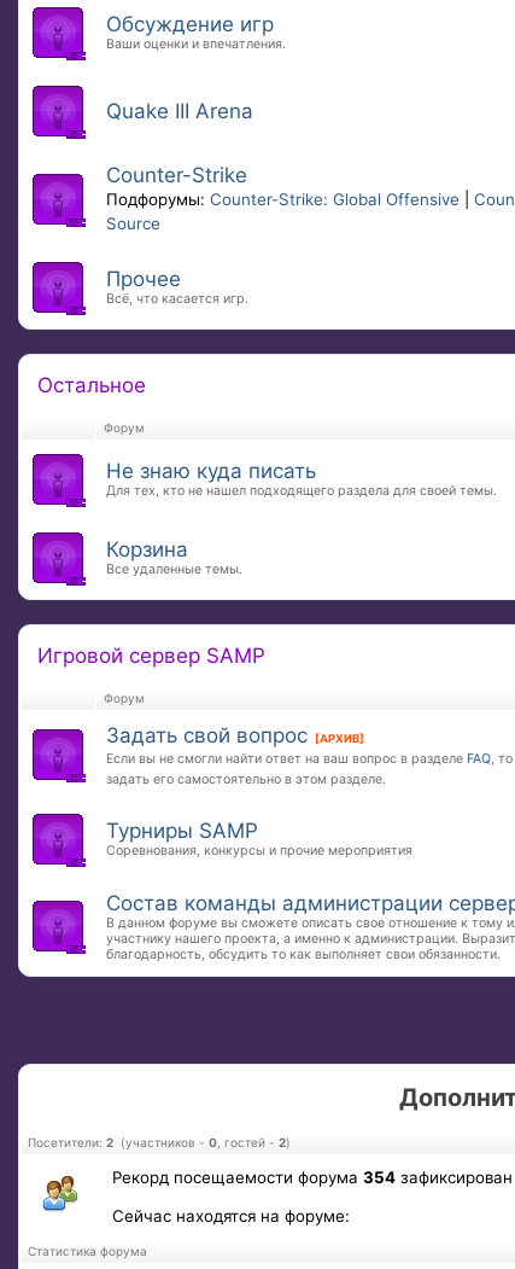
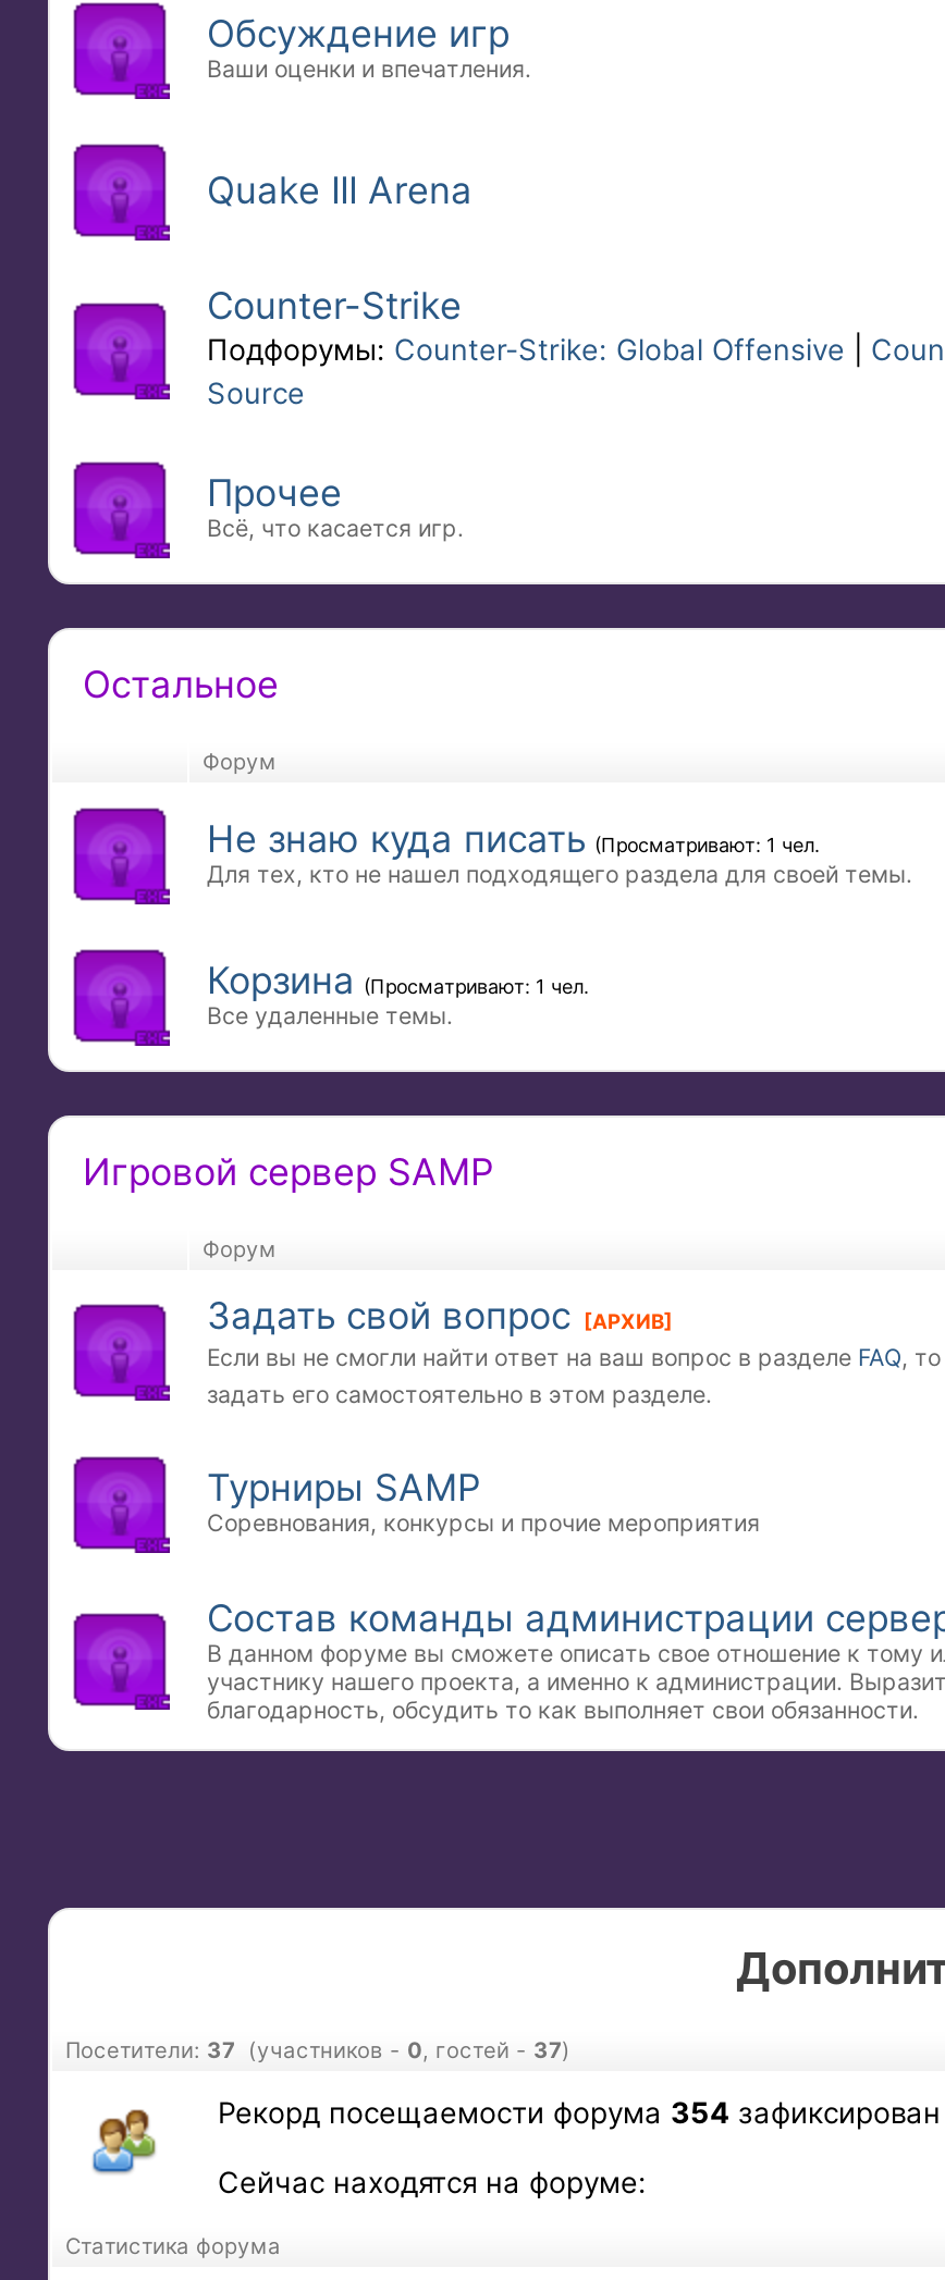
[106,459,316,483] Не знаю куда писать -> [207,817,819,861] Не знаю куда писать (Просматривают: 1 чел.
[106,537,188,561] Корзина -> [207,959,588,1002] Корзина (Просматривают: 1 чел.
[28,1135,291,1149] Посетители: 2 (участников - 0, гостей - 2) -> [65,2036,570,2062] Посетители: 37 (участников - 0, гостей - 37)

